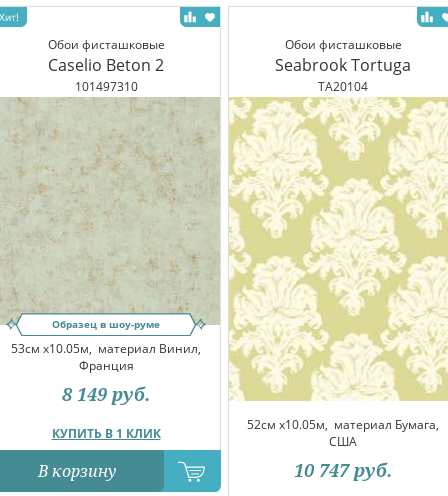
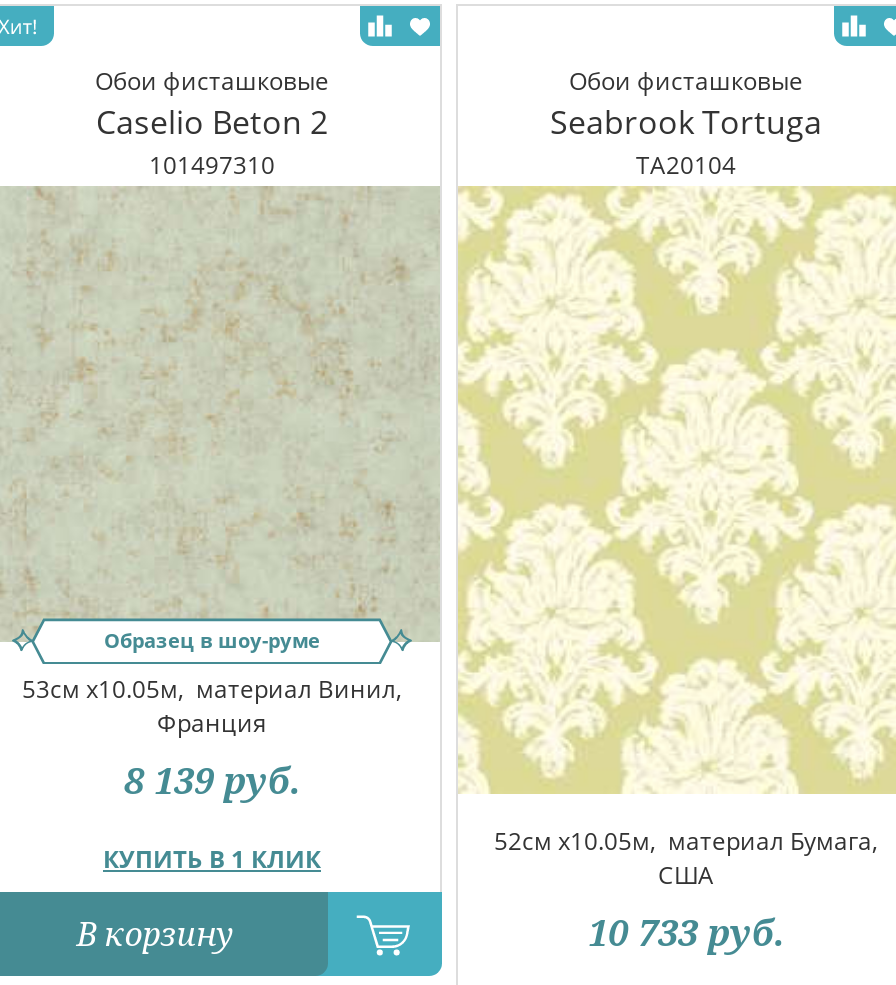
[62,382,150,406] 8 149 руб. -> [124,756,300,804] 8 139 руб.
[294,458,392,482] 10 747 руб. -> [588,908,784,956] 10 733 руб.

